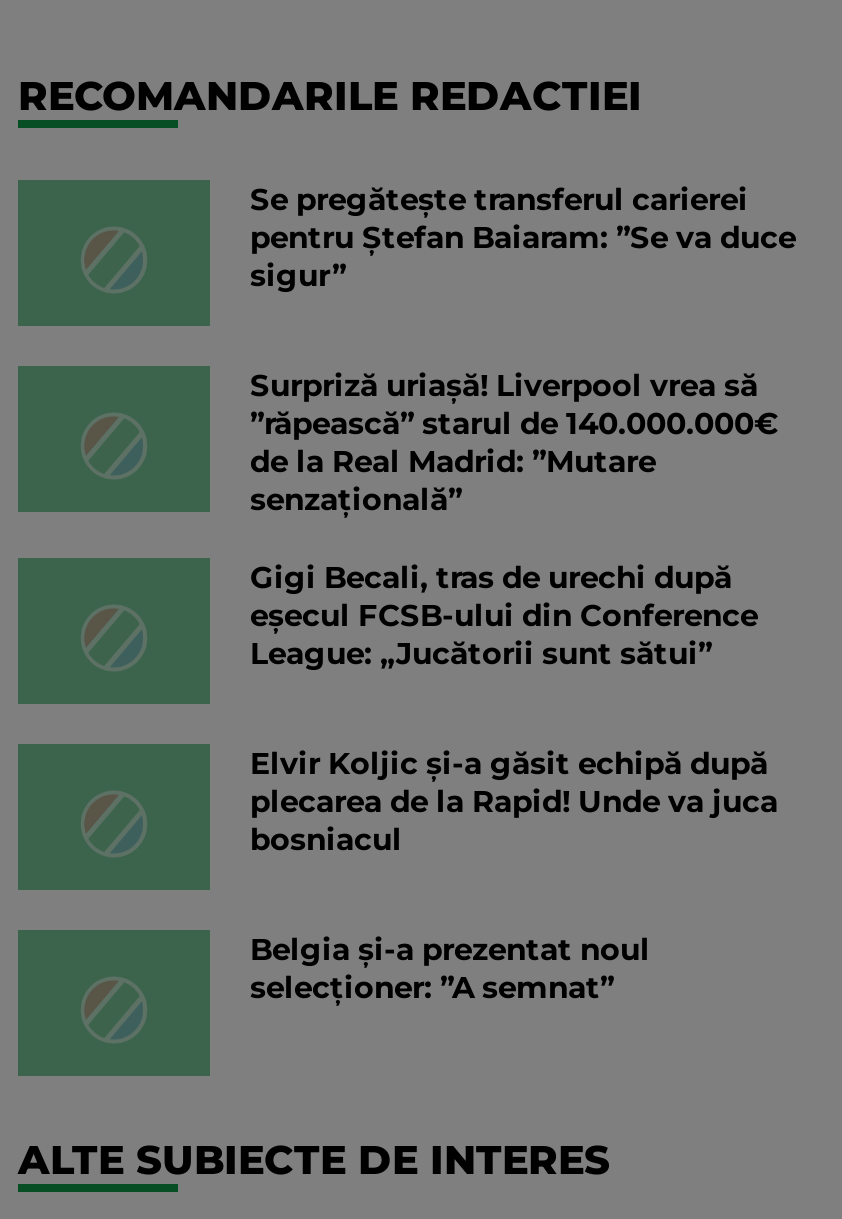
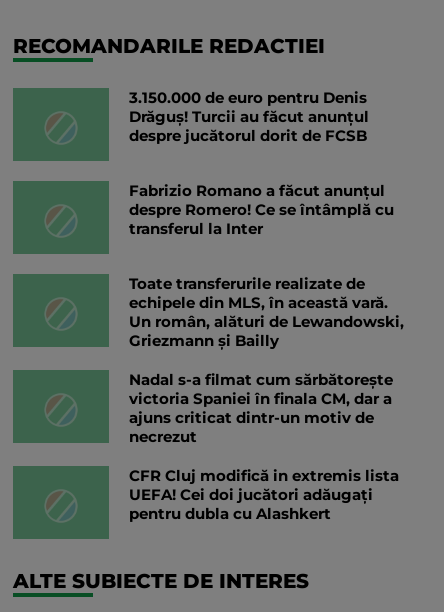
[250,180,796,294] Se pregătește transferul carierei | pentru Ștefan Baiaram: ”Se va duce | sigur” -> [129,88,369,145] 3.150.000 de euro pentru Denis | Drăguș! Turcii au făcut anunțul | despre jucătorul dorit de FCSB
[250,366,778,518] Surpriză uriașă! Liverpool vrea să | ”răpească” starul de 140.000.000€ | de la Real Madrid: ”Mutare | senzațională” -> [129,181,394,238] Fabrizio Romano a făcut anunțul | despre Romero! Ce se întâmplă cu | transferul la Inter
[250,558,758,672] Gigi Becali, tras de urechi după | eșecul FCSB-ului din Conference | League: „Jucătorii sunt sătui” -> [129,274,404,350] Toate transferurile realizate de | echipele din MLS, în această vară. | Un român, alături de Lewandowski, | Griezmann și Bailly
[250,744,778,858] Elvir Koljic și-a găsit echipă după | plecarea de la Rapid! Unde va juca | bosniacul -> [129,370,393,446] Nadal s-a filmat cum sărbătorește | victoria Spaniei în finala CM, dar a | ajuns criticat dintr-un motiv de | necrezut
[250,930,650,1006] Belgia și-a prezentat noul | selecționer: ”A semnat” -> [129,466,399,523] CFR Cluj modifică in extremis lista | UEFA! Cei doi jucători adăugați | pentru dubla cu Alashkert

